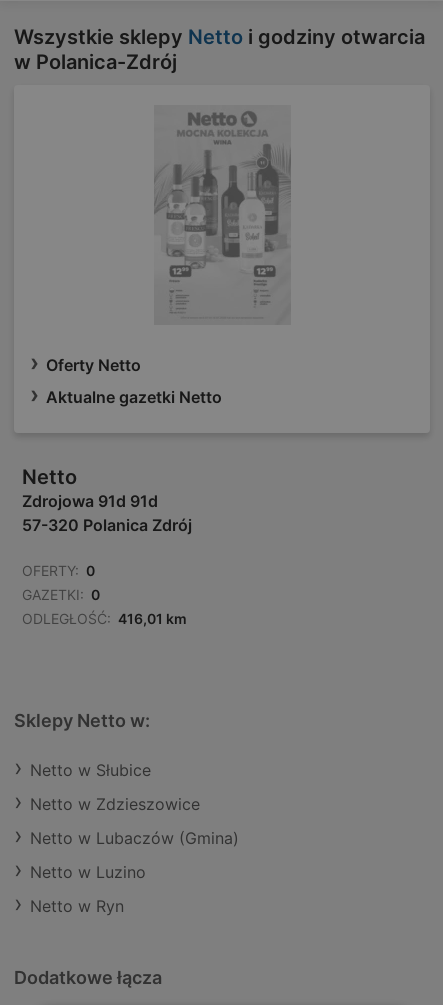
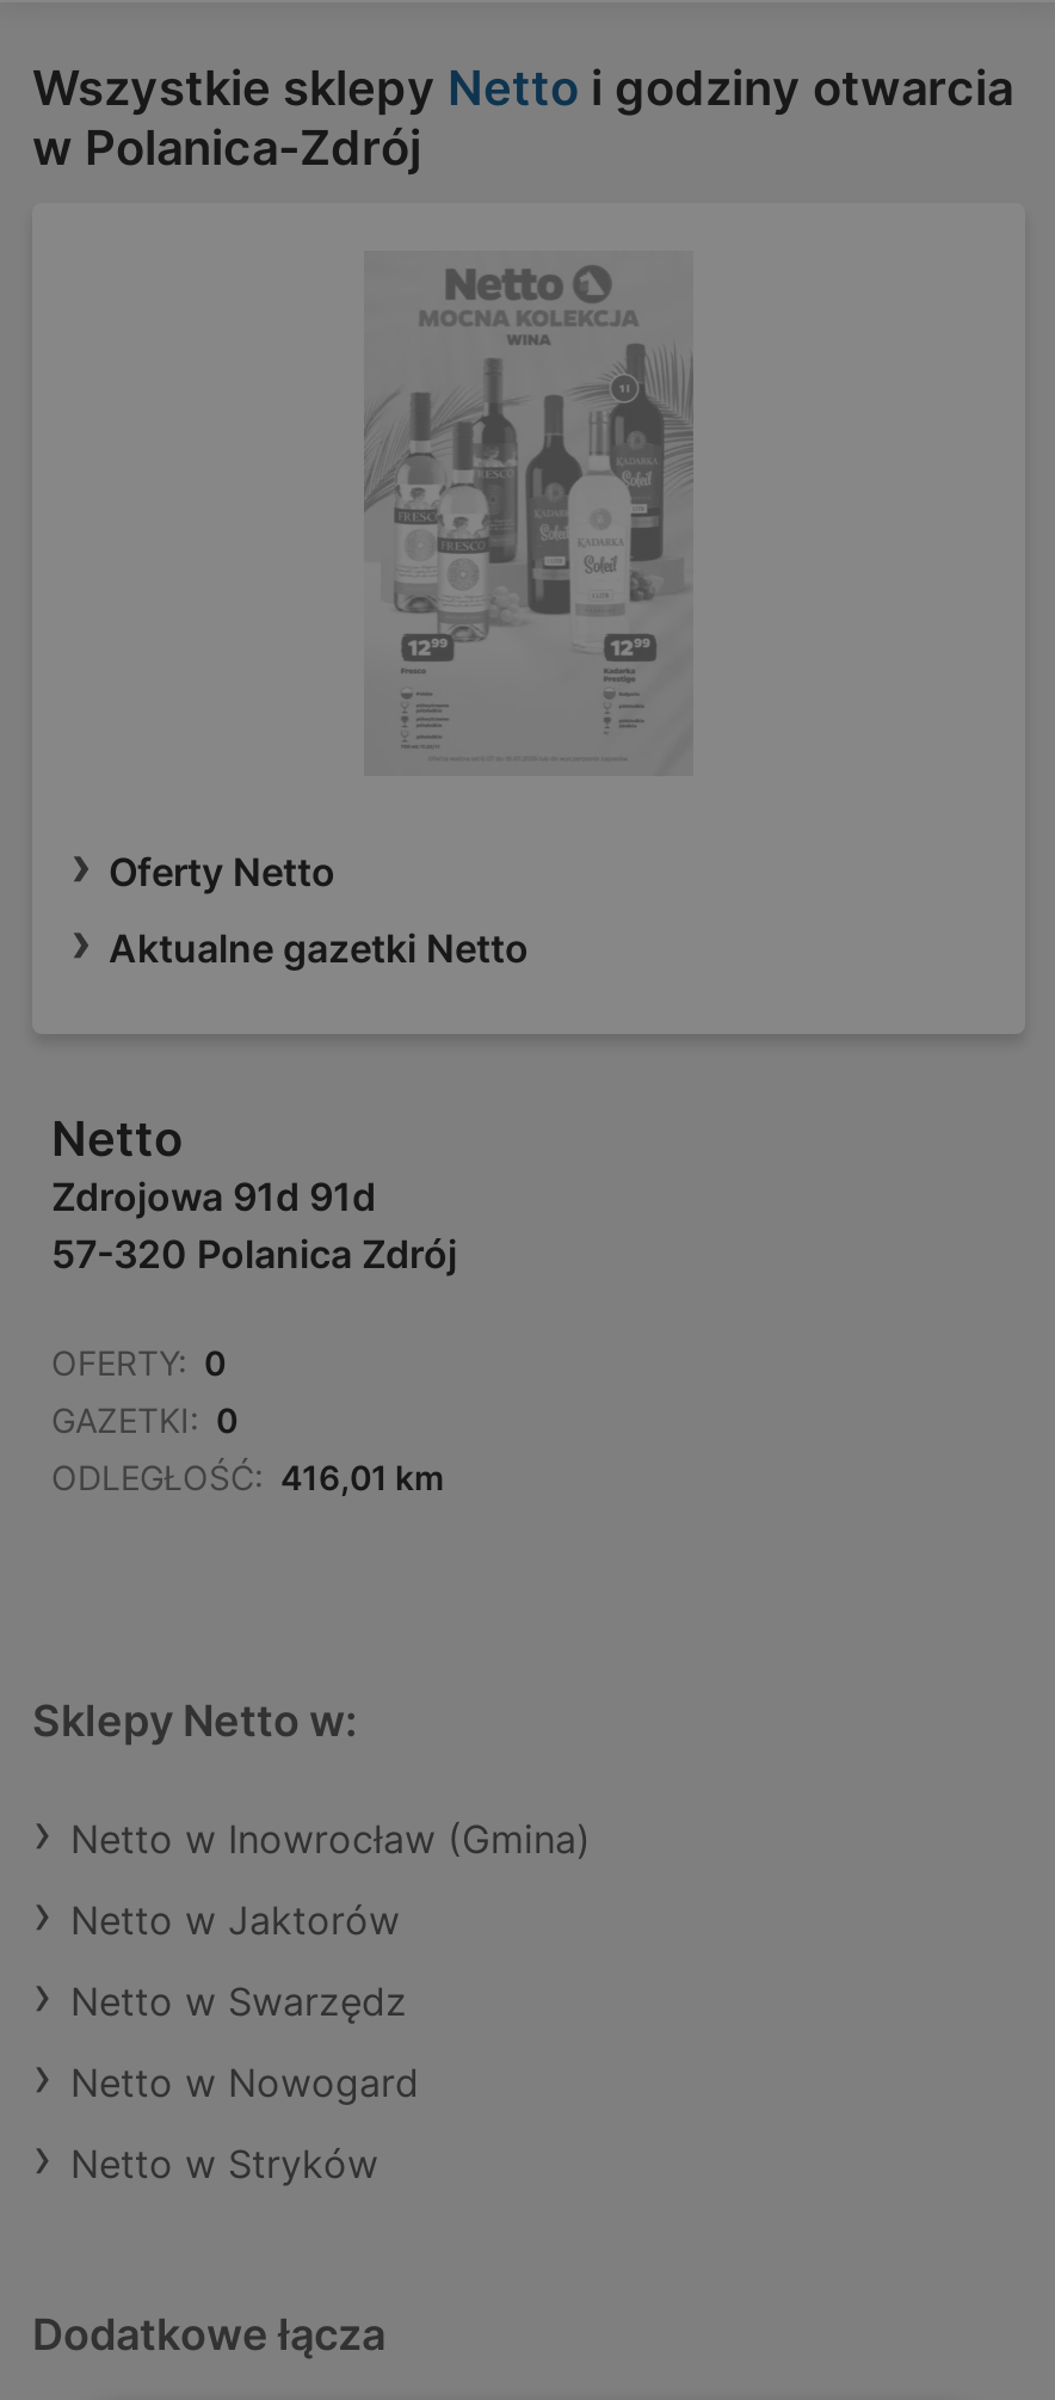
[30,760,151,780] Netto w Słubice -> [70,1815,591,1863] Netto w Inowrocław (Gmina)
[30,794,200,814] Netto w Zdzieszowice -> [70,1897,400,1944] Netto w Jaktorów
[30,828,239,848] Netto w Lubaczów (Gmina) -> [70,1978,407,2026] Netto w Swarzędz
[30,862,146,882] Netto w Luzino -> [70,2059,419,2107] Netto w Nowogard
[30,896,124,916] Netto w Ryn -> [70,2140,378,2188] Netto w Stryków

